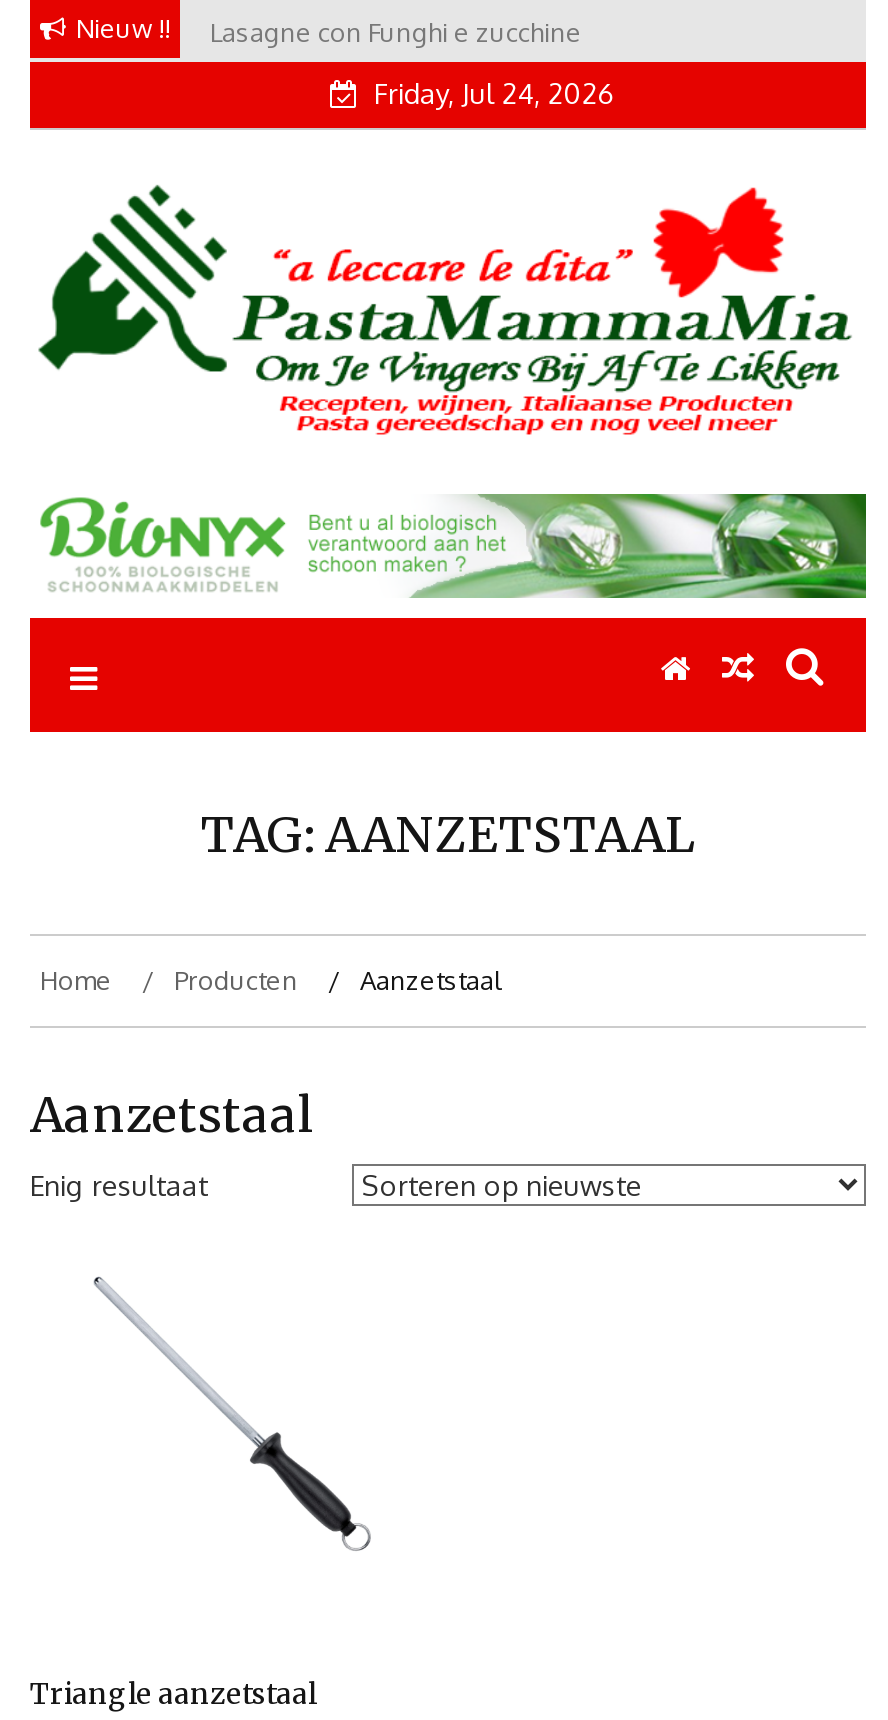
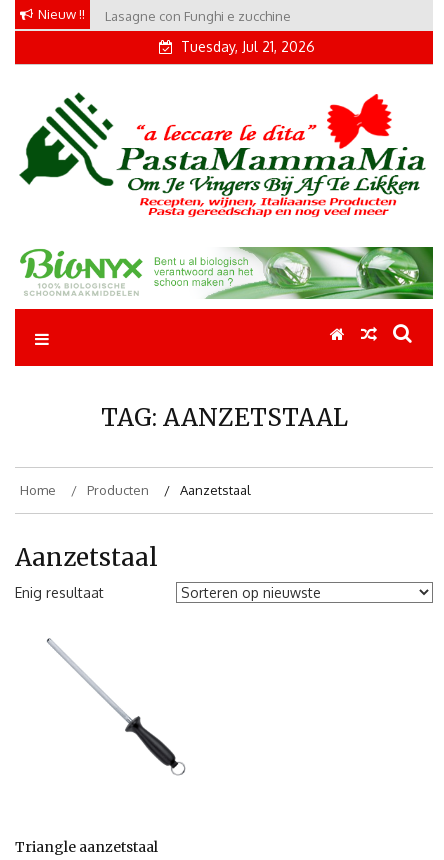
[366,76,616,110] Friday, Jul 24, 2026 -> [176,38,314,55] Tuesday, Jul 21, 2026

